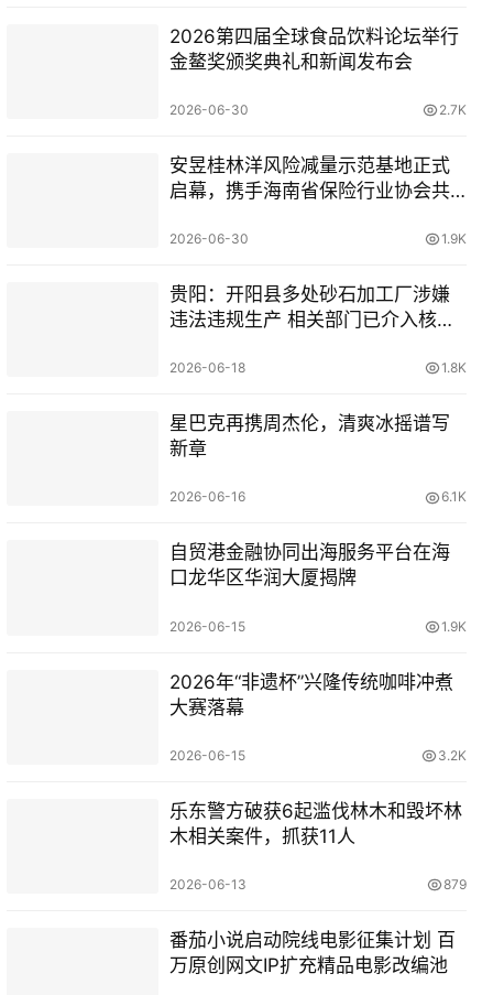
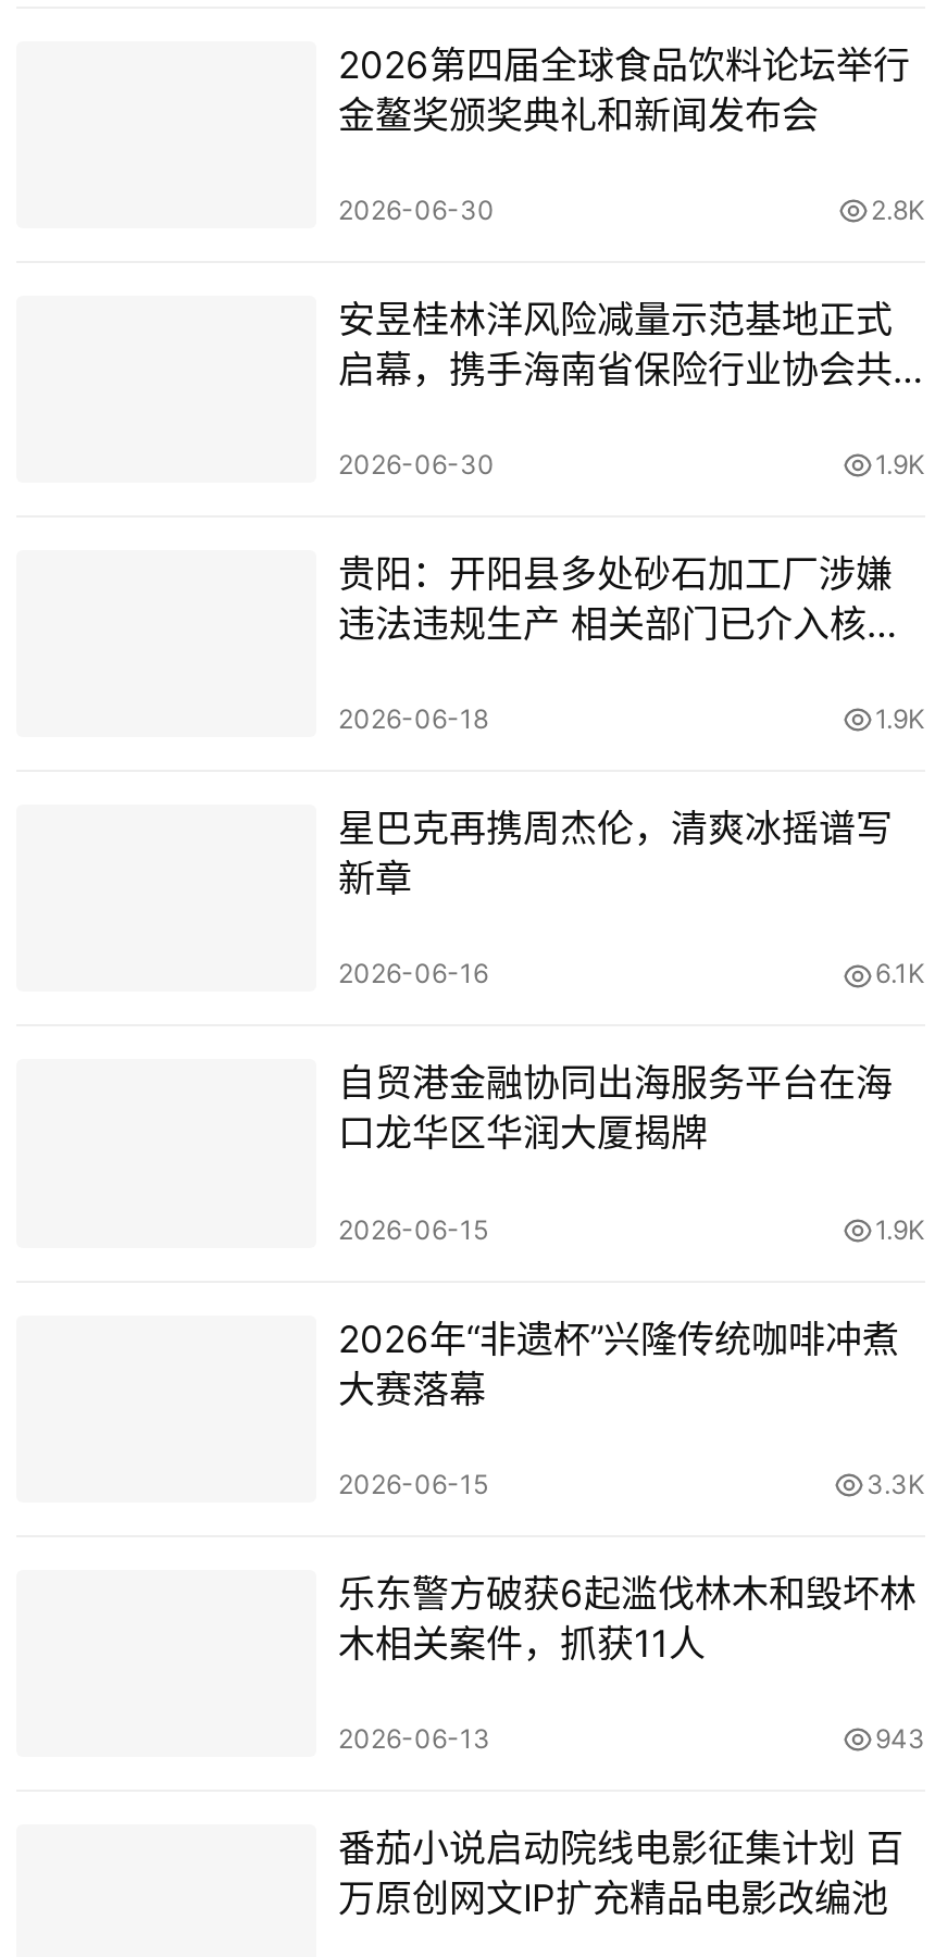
[439,101,467,118] 2.7K -> [871,193,925,226] 2.8K
[441,359,467,376] 1.8K -> [875,703,925,735] 1.9K
[438,747,467,763] 3.2K -> [867,1467,925,1500] 3.3K
[443,876,467,893] 879 -> [875,1722,925,1755] 943

